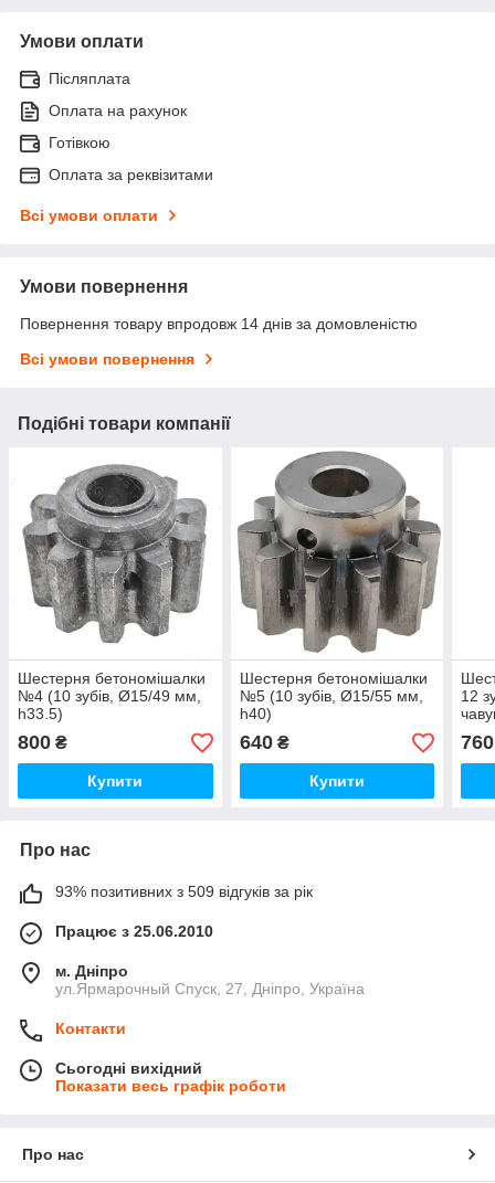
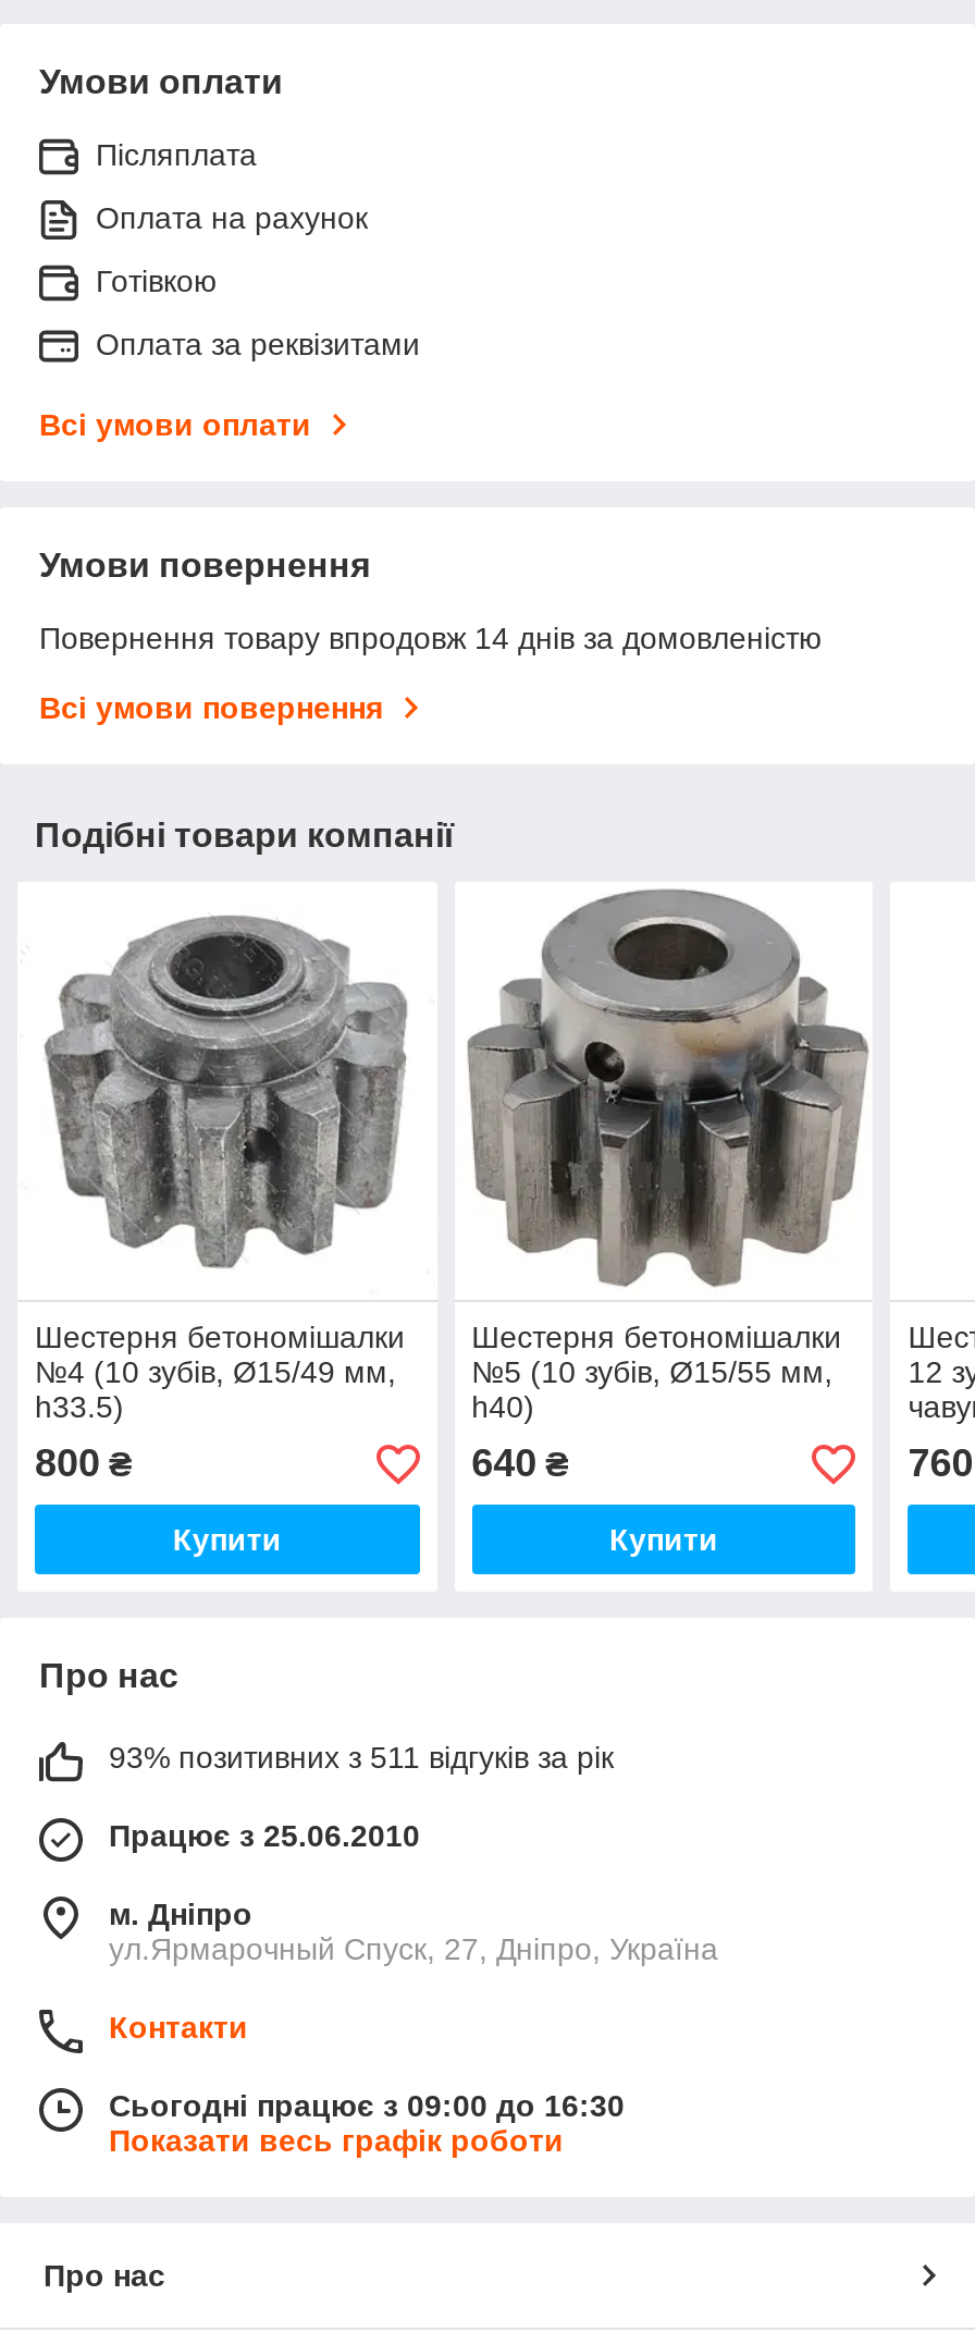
[55,883,313,901] 93% позитивних з 509 відгуків за рік -> [109,1741,614,1775] 93% позитивних з 511 відгуків за рік
[55,1060,202,1077] Сьогодні вихідний -> [109,2089,625,2124] Сьогодні працює з 09:00 до 16:30

